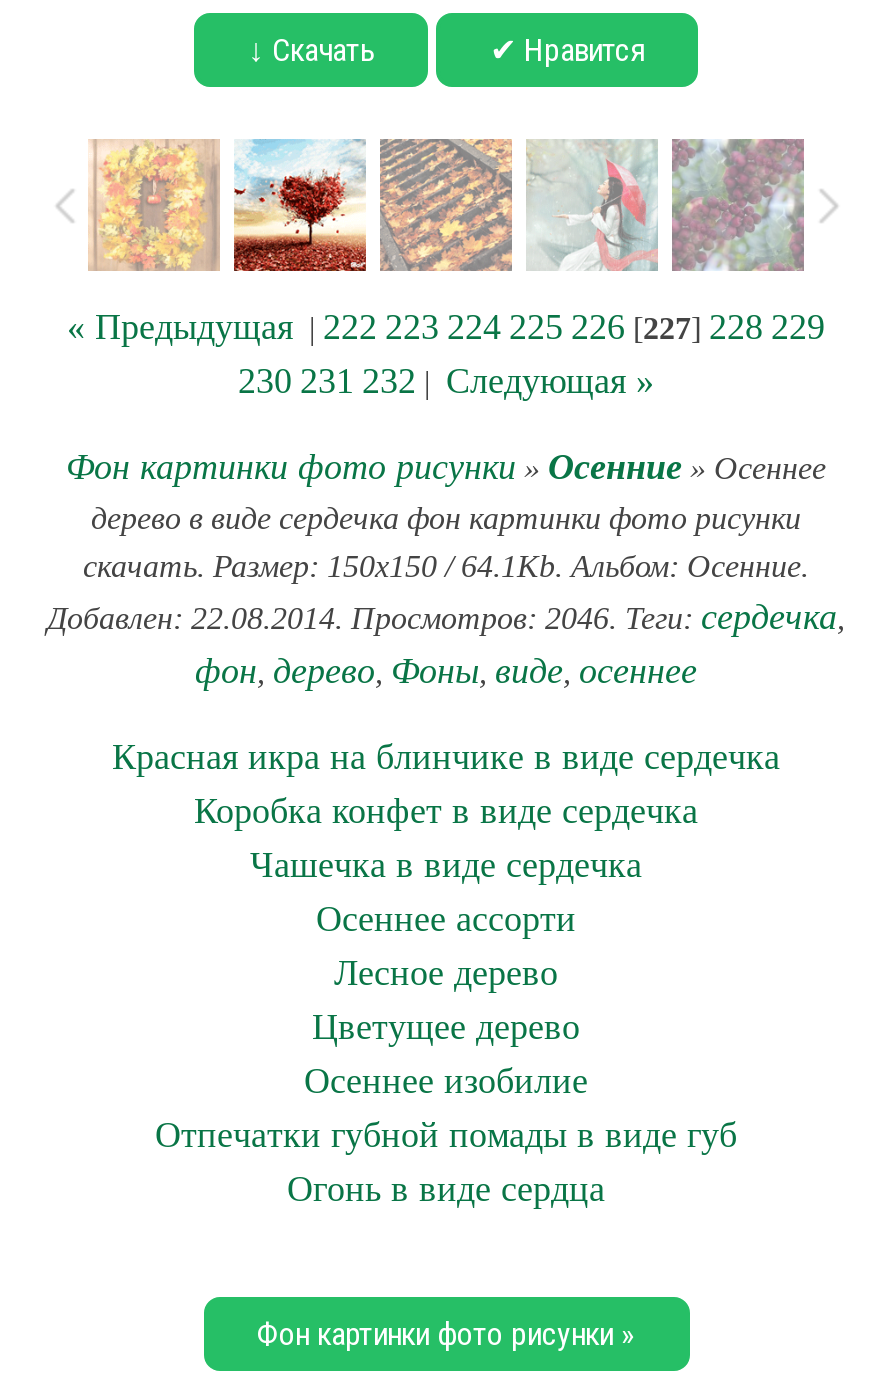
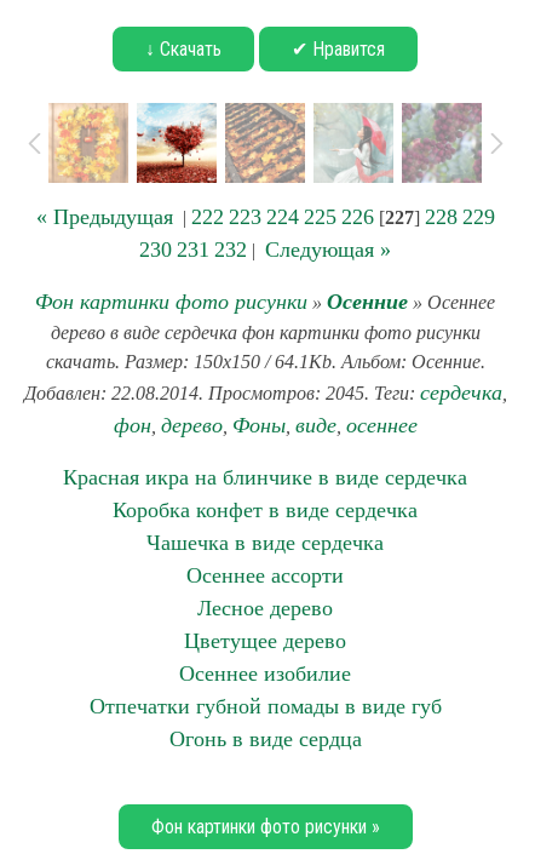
[47,597,845,637] Добавлен: 22.08.2014. Просмотров: 2046. Теги: сердечка, -> [24,380,507,405] Добавлен: 22.08.2014. Просмотров: 2045. Теги: сердечка,

